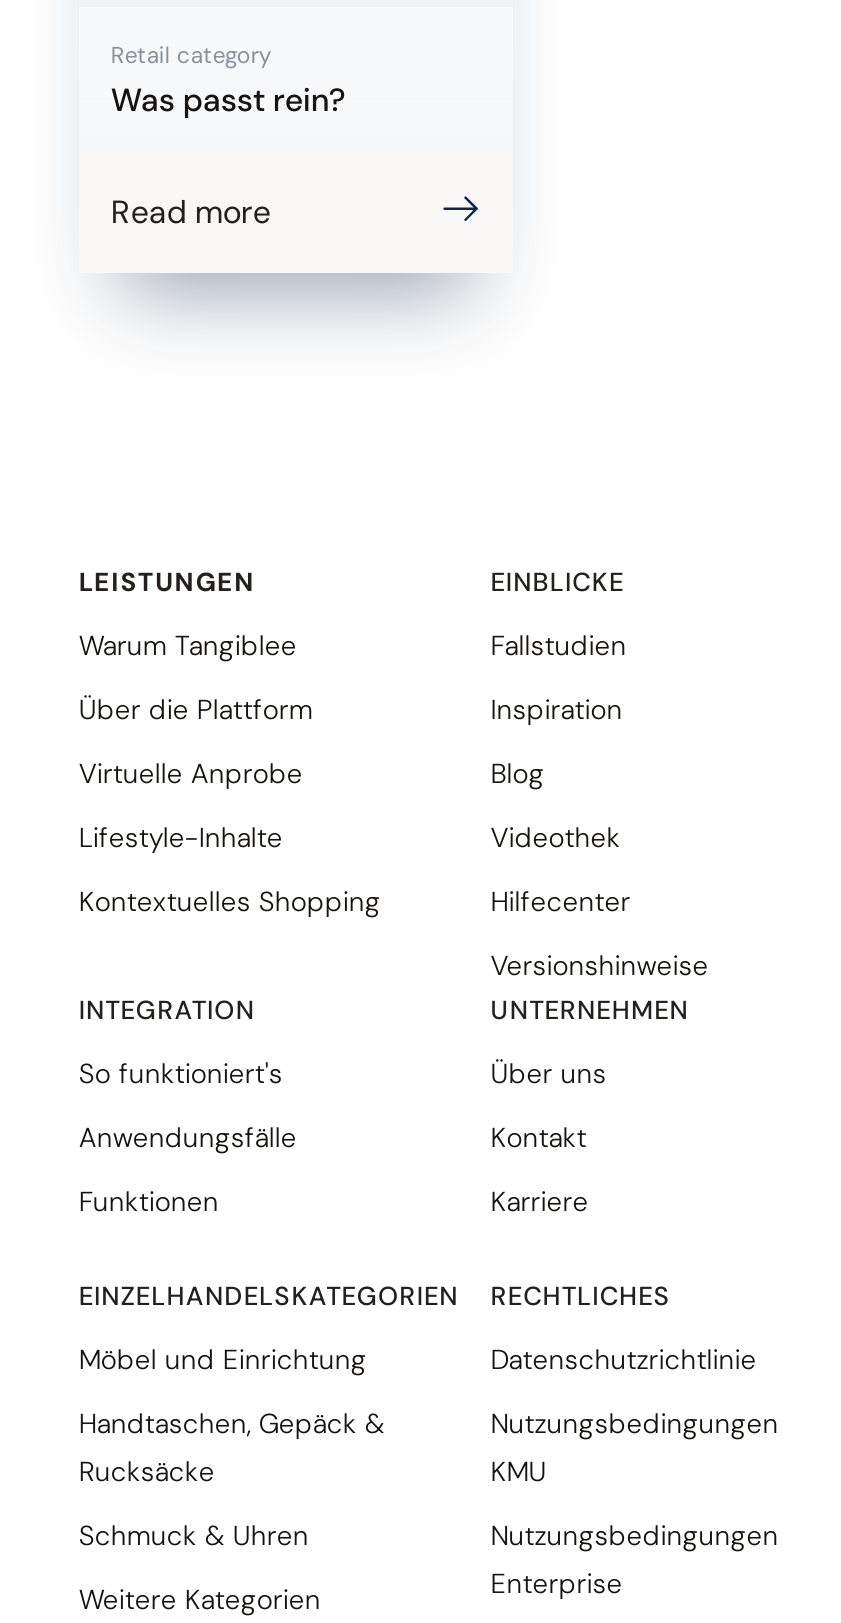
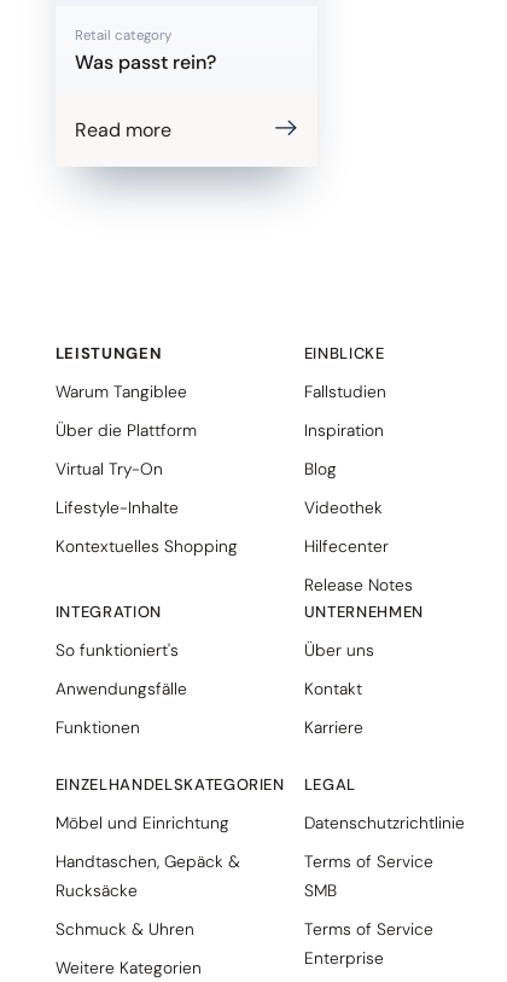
[79,754,303,790] Virtuelle Anprobe -> [55,457,163,479] Virtual Try-On
[491,946,709,982] Versionshinweise -> [304,573,413,595] Release Notes
[491,1279,671,1313] RECHTLICHES -> [304,774,356,795] LEGAL
[491,1405,779,1489] Nutzungsbedingungen | KMU -> [304,851,433,901] Terms of Service | SMB
[491,1517,779,1553] Nutzungsbedingungen -> [304,918,433,940] Terms of Service

